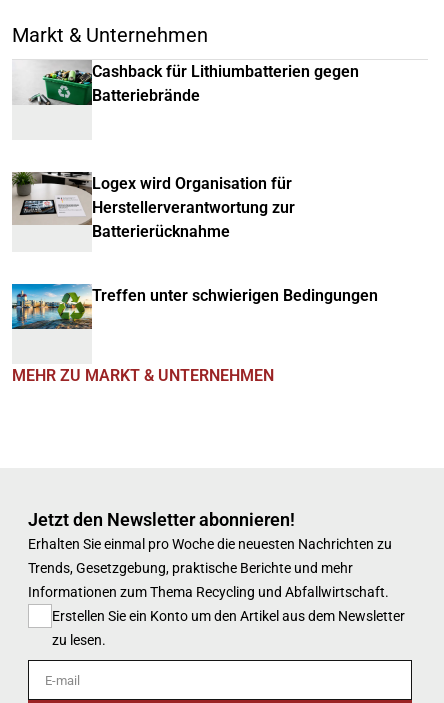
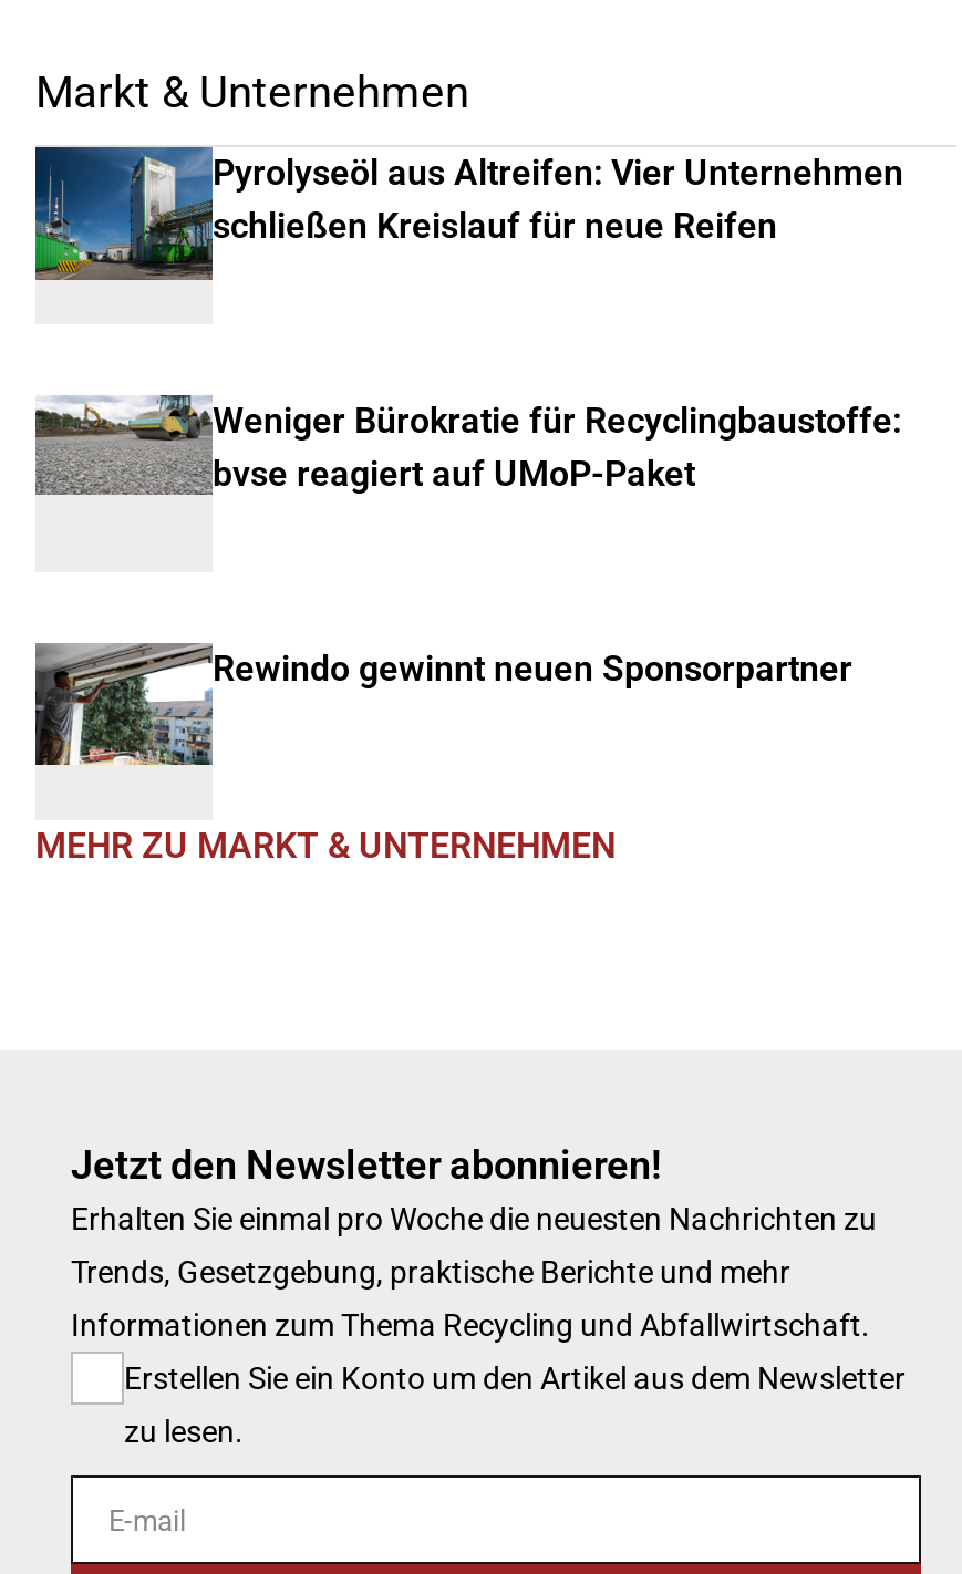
[12,60,359,120] [image] | Cashback für Lithiumbatterien gegen | Batteriebrände -> [33,145,903,282] [image] | Pyrolyseöl aus Altreifen: Vier Unternehmen | schließen Kreislauf für neue Reifen
[12,171,295,241] [image] | Logex wird Organisation für | Herstellerverantwortung zur | Batterierücknahme -> [35,395,901,510] [image] | Weniger Bürokratie für Recyclingbaustoffe: | bvse reagiert auf UMoP-Paket
[11,283,378,339] [image] | Treffen unter schwierigen Bedingungen -> [33,641,852,767] [image] | Rewindo gewinnt neuen Sponsorpartner

